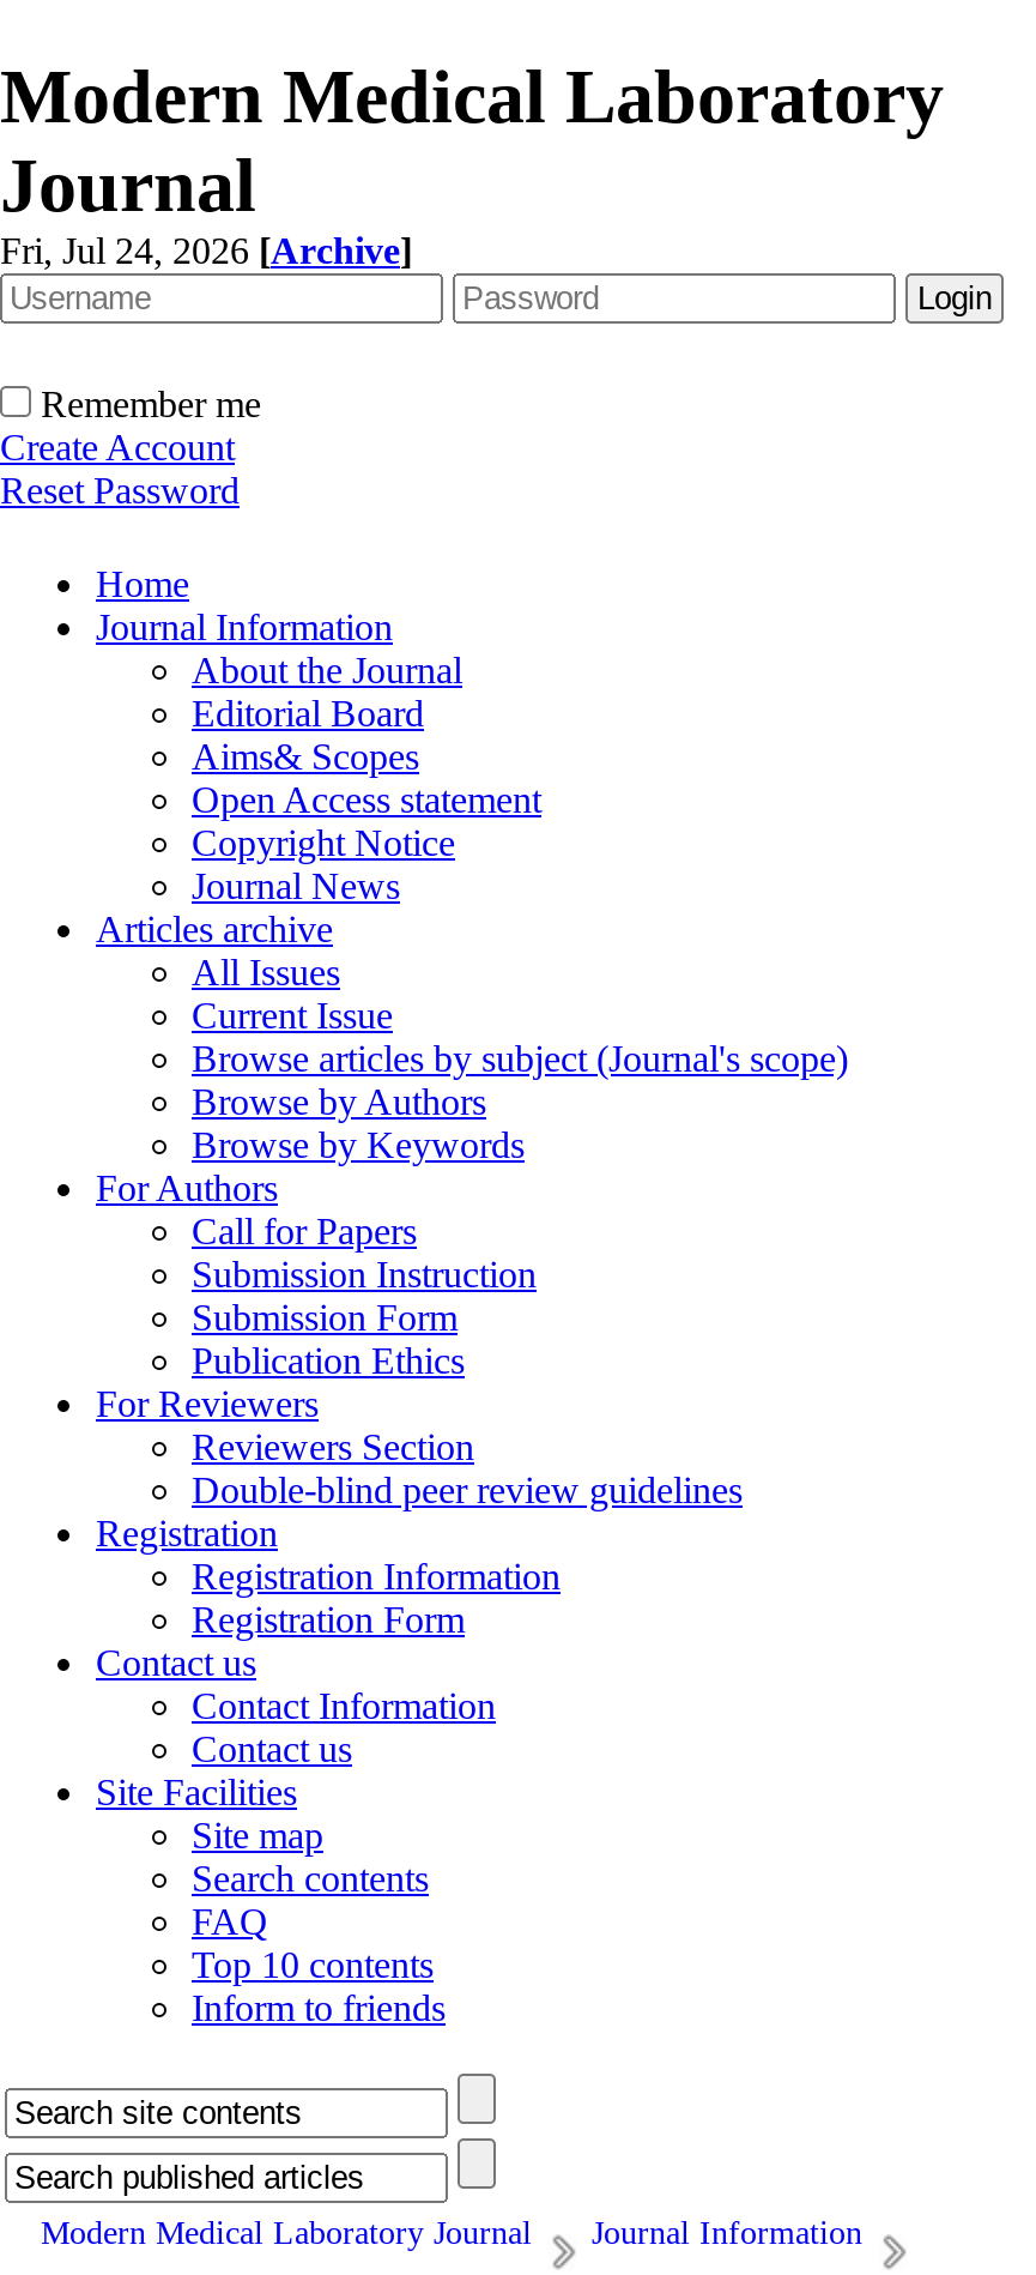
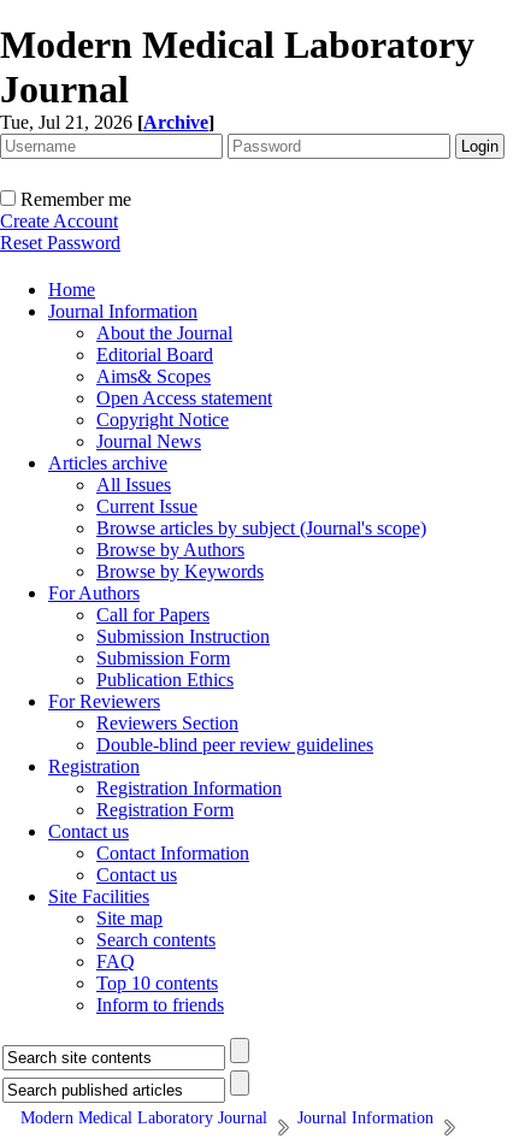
[0,230,412,271] Fri, Jul 24, 2026 [Archive] -> [0,112,214,132] Tue, Jul 21, 2026 [Archive]

